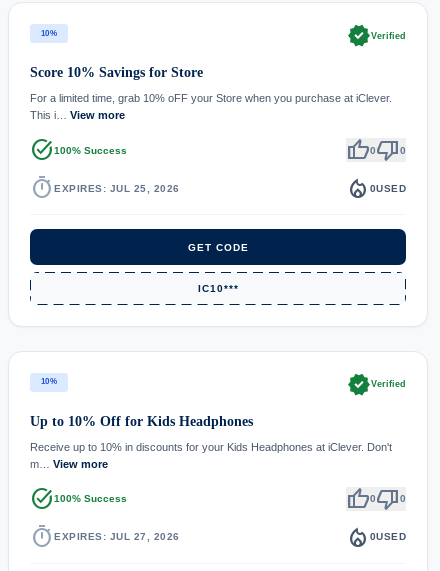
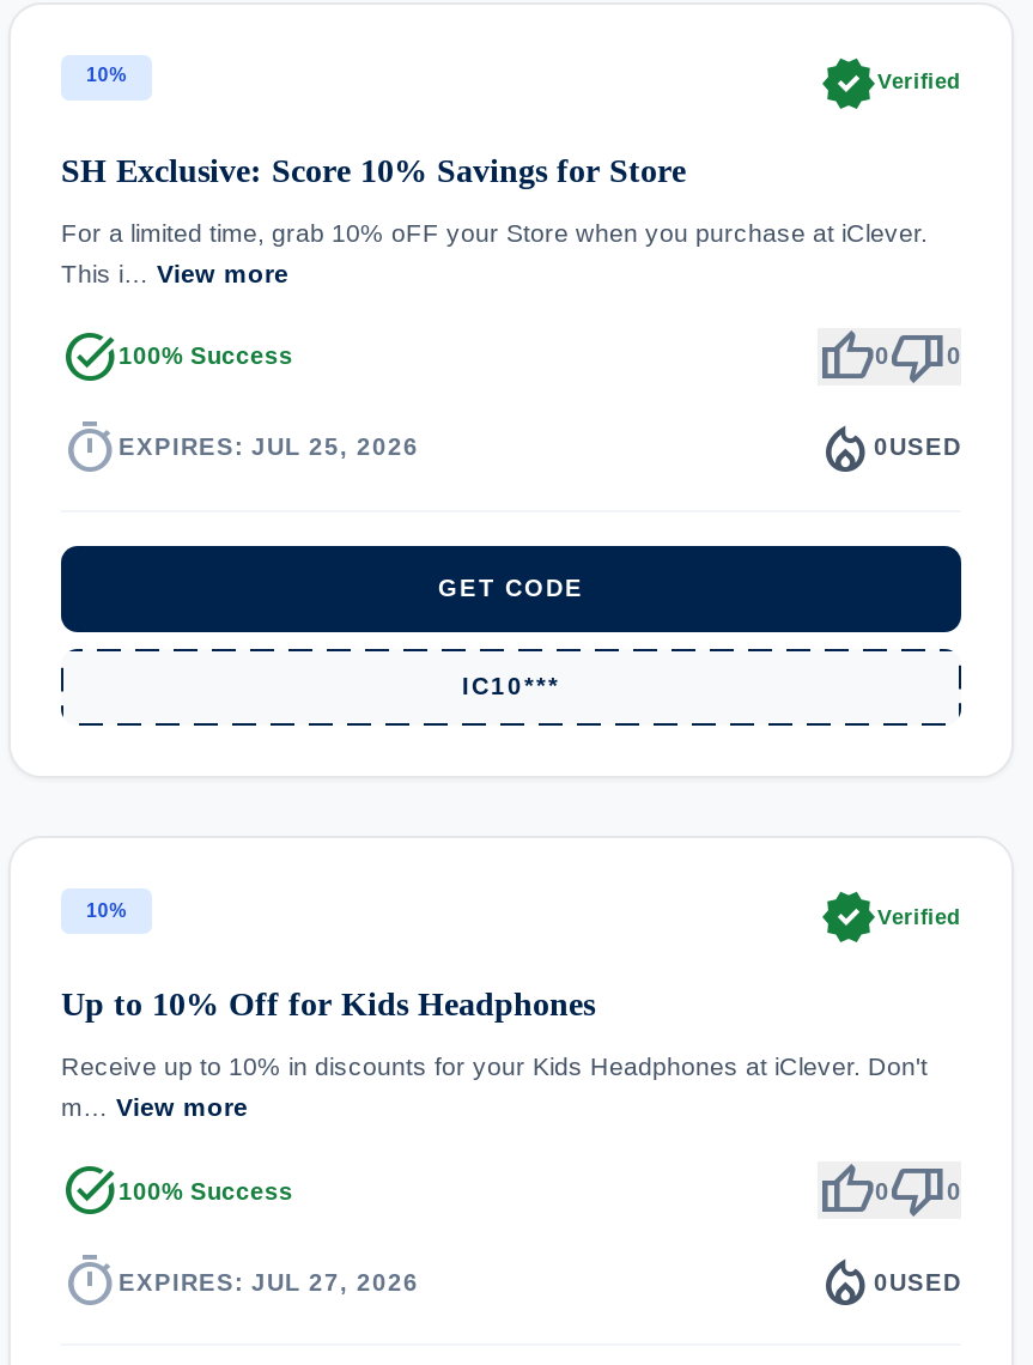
[30,65,203,80] Score 10% Savings for Store -> [61,152,686,188] SH Exclusive: Score 10% Savings for Store

